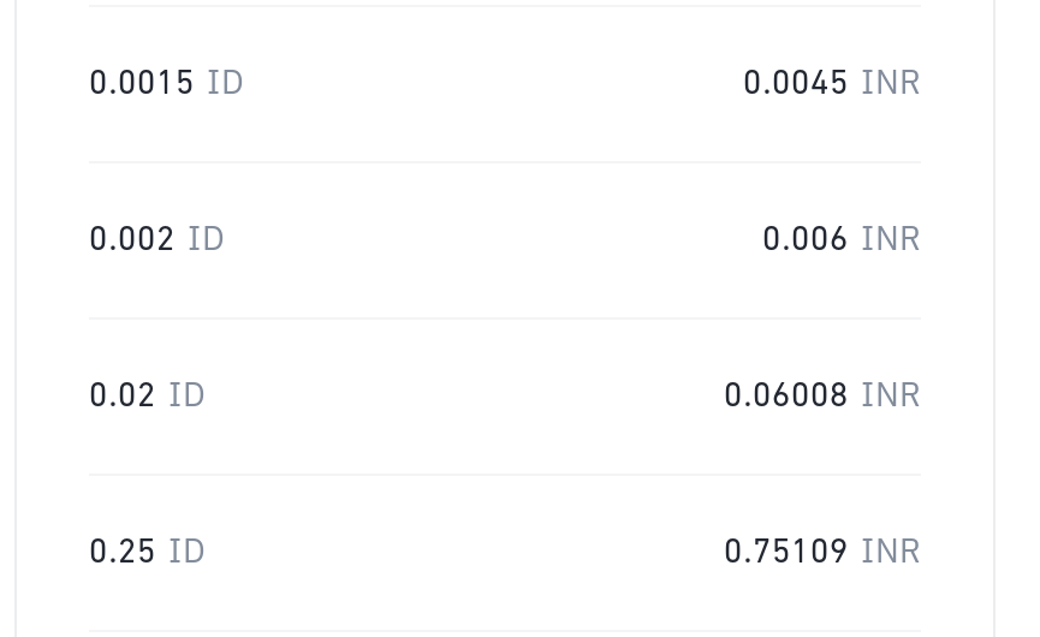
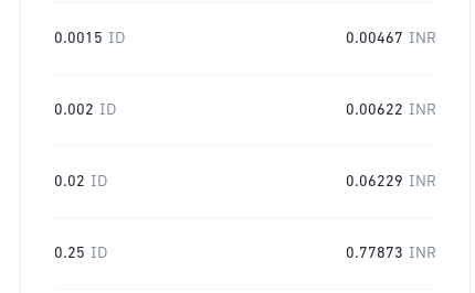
[743,67,921,101] 0.0045 INR -> [346,31,436,46] 0.00467 INR
[762,224,921,257] 0.006 INR -> [346,102,436,118] 0.00622 INR
[724,380,921,413] 0.06008 INR -> [346,174,436,189] 0.06229 INR
[724,536,921,570] 0.75109 INR -> [346,246,436,261] 0.77873 INR

